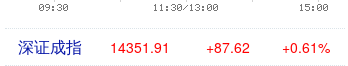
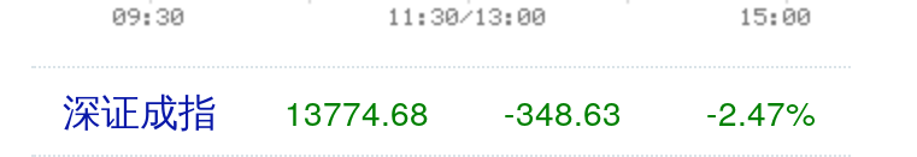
[110,37,170,57] 14351.91 -> [284,88,429,136] 13774.68
[206,37,250,57] +87.62 -> [504,88,622,136] -348.63
[282,37,330,57] +0.61% -> [706,88,815,136] -2.47%

